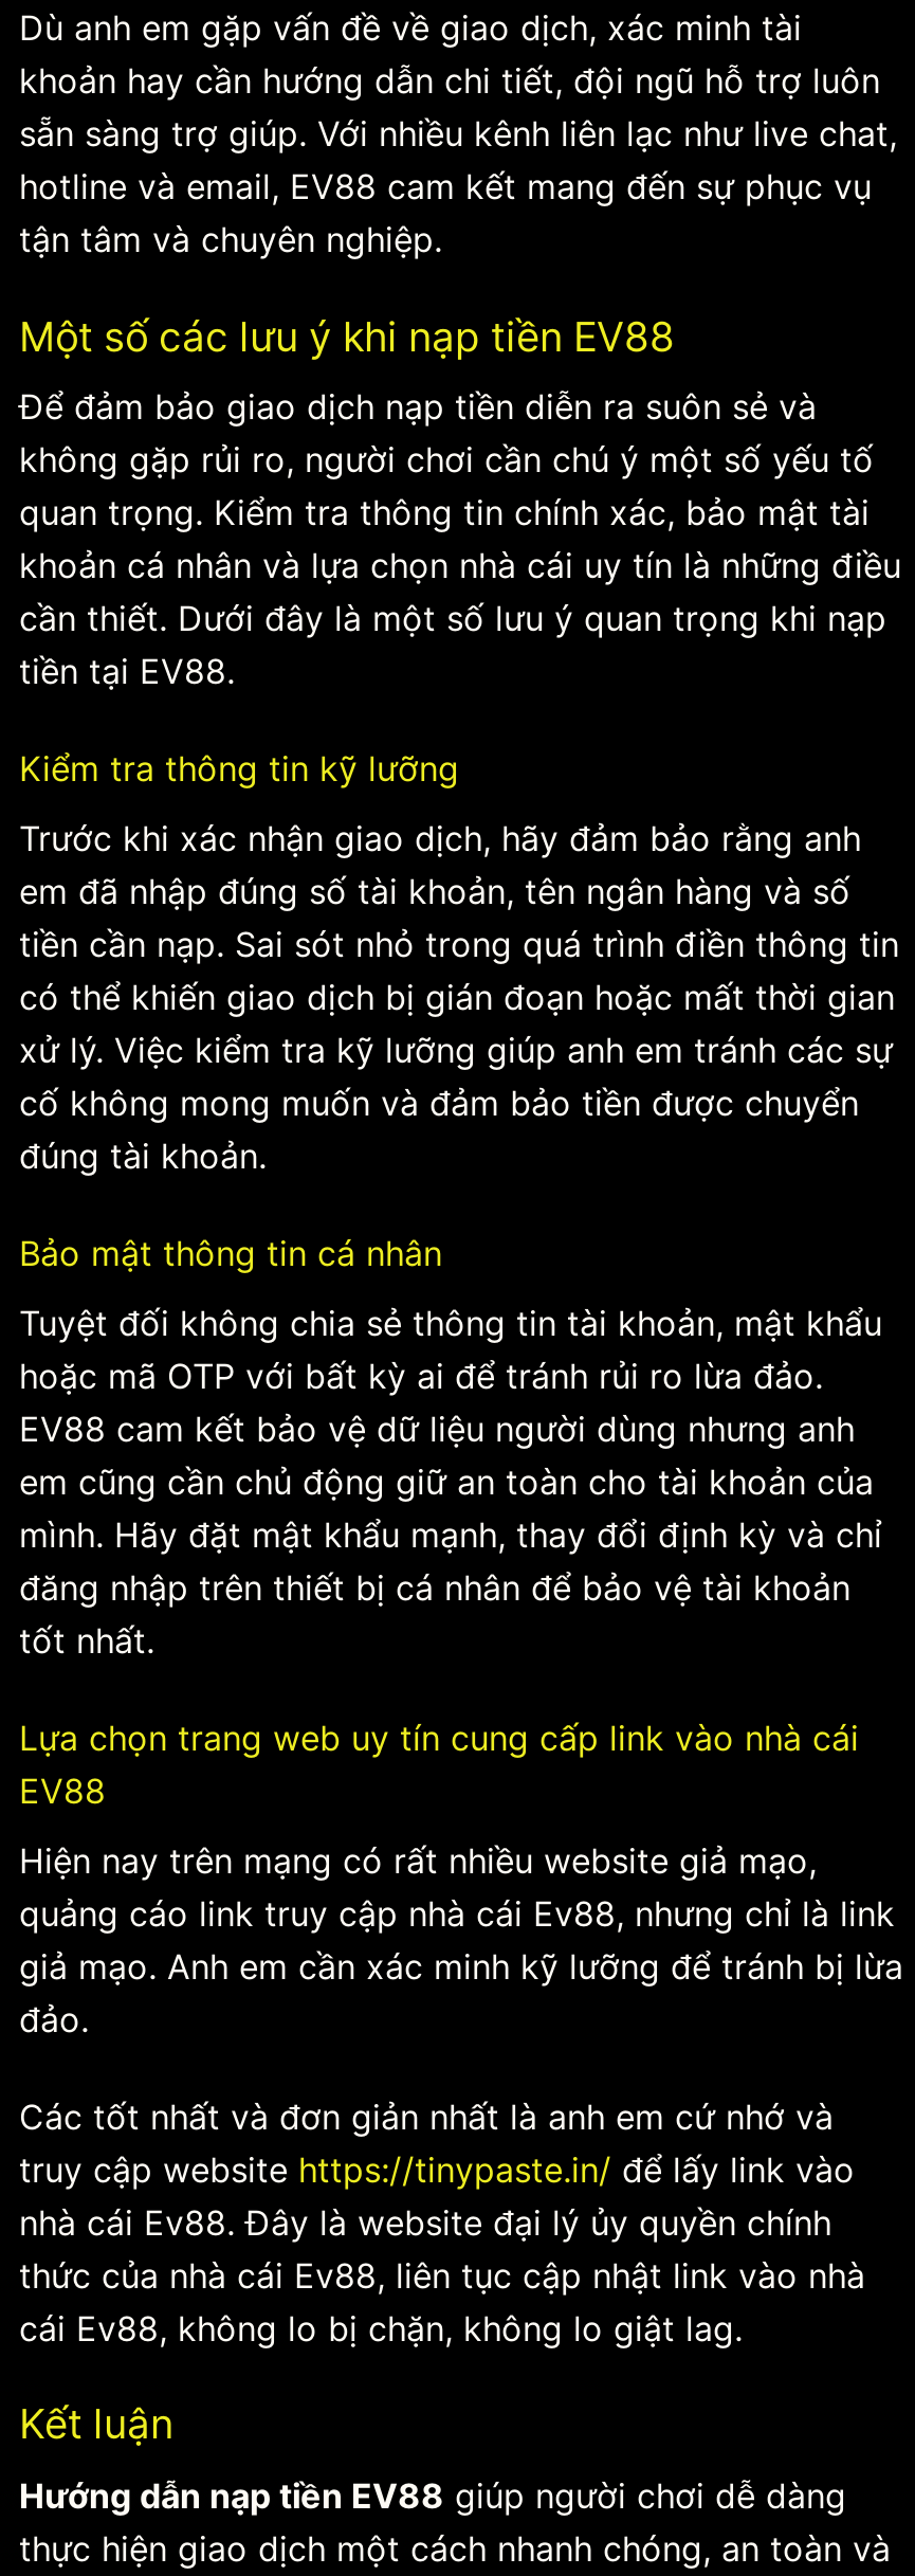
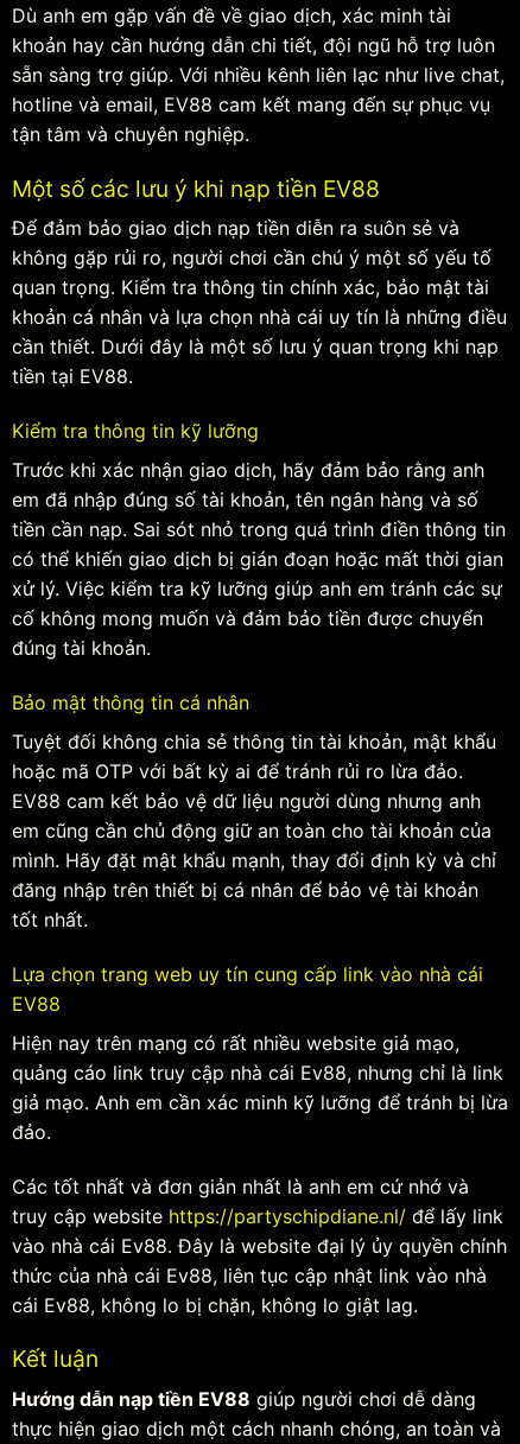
[19,2148,855,2243] truy cập website https://tinypaste.in/ để lấy link vào | nhà cái Ev88. Đây là website đại lý ủy quyền chính -> [12,1204,507,1257] truy cập website https://partyschipdiane.nl/ để lấy link | vào nhà cái Ev88. Đây là website đại lý ủy quyền chính

